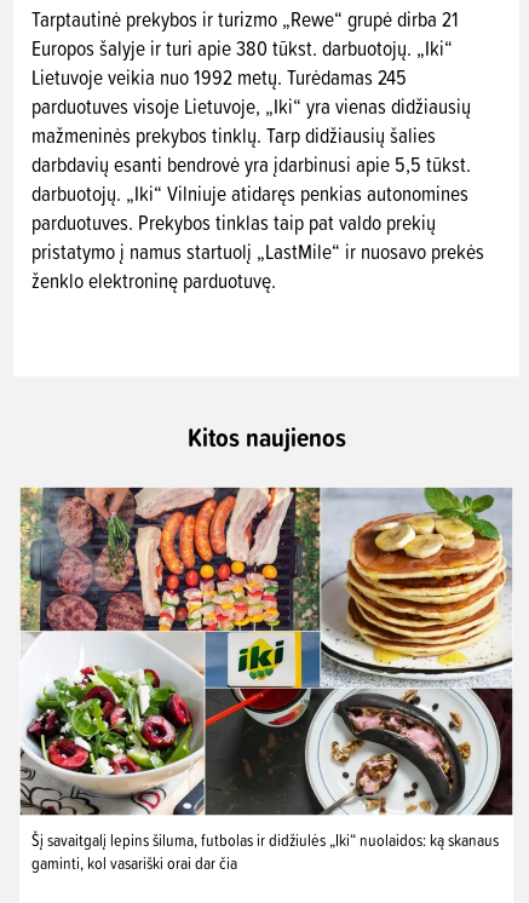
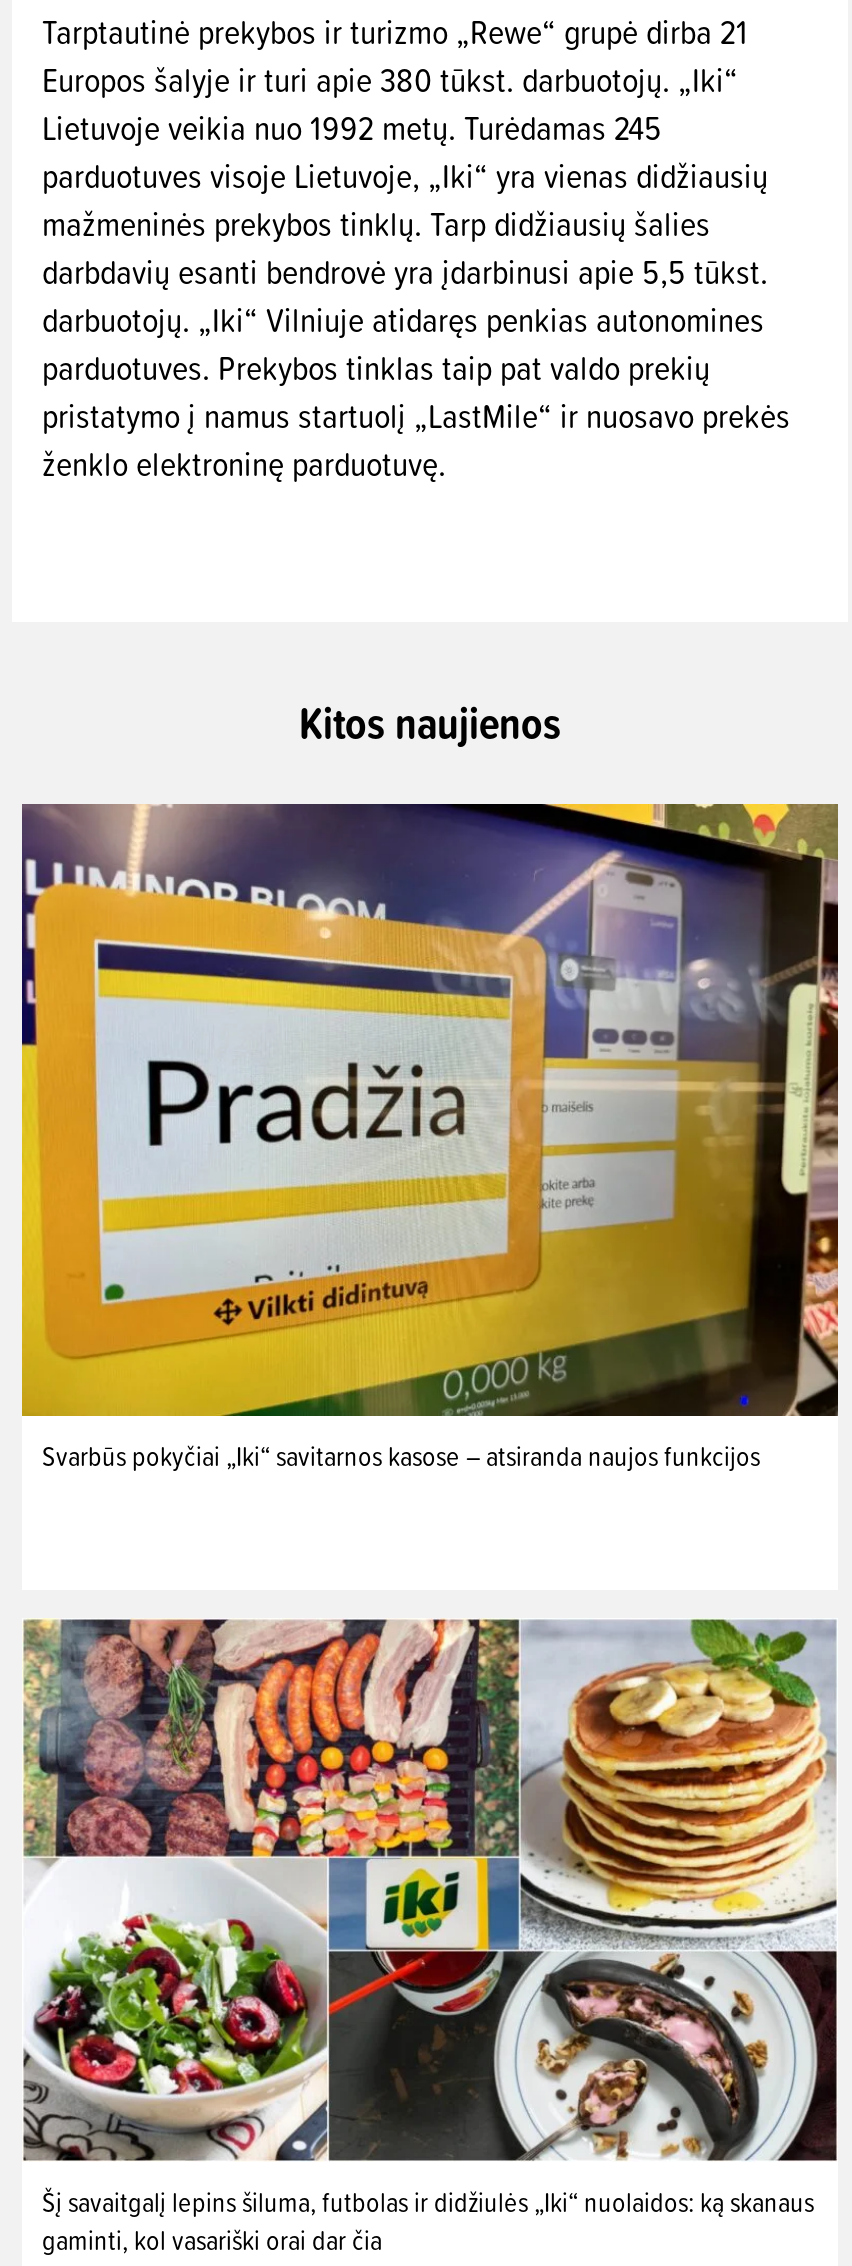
none -> [20,802,840,1474] [image] | Svarbūs pokyčiai „Iki“ savitarnos kasose – atsiranda naujos funkcijos

